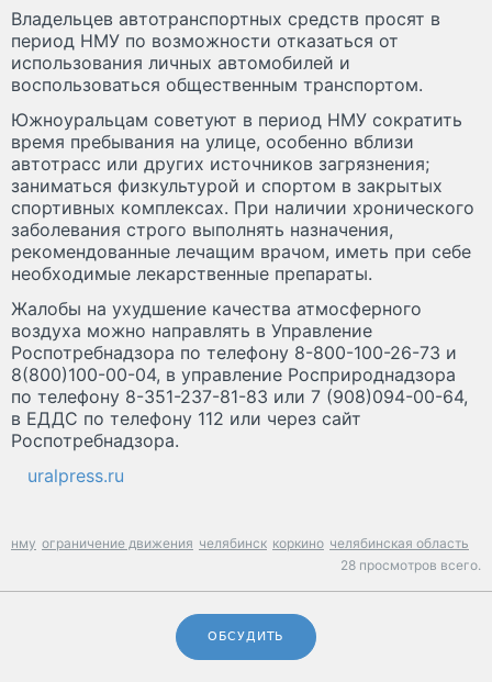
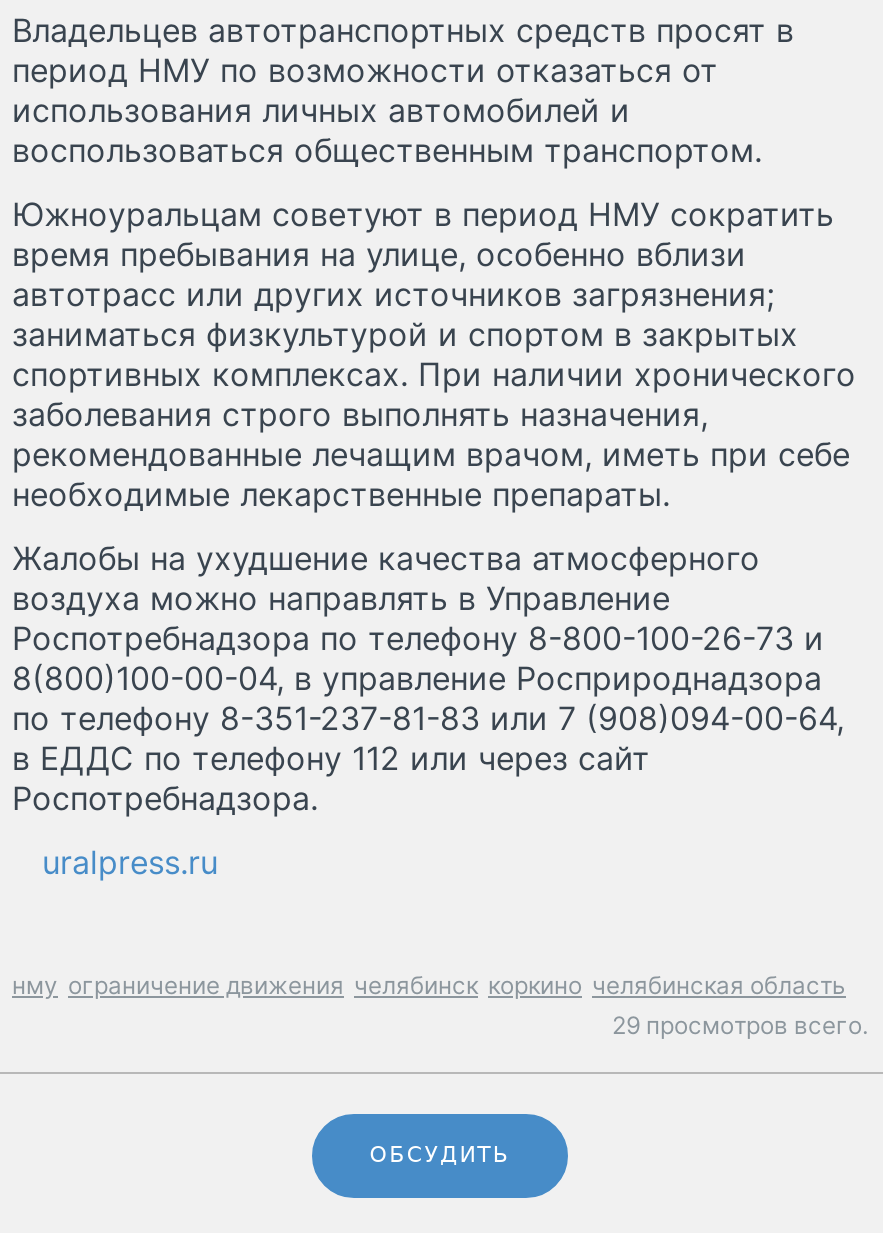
[340,557,481,573] 28 просмотров всего. -> [612,1010,868,1040] 29 просмотров всего.

